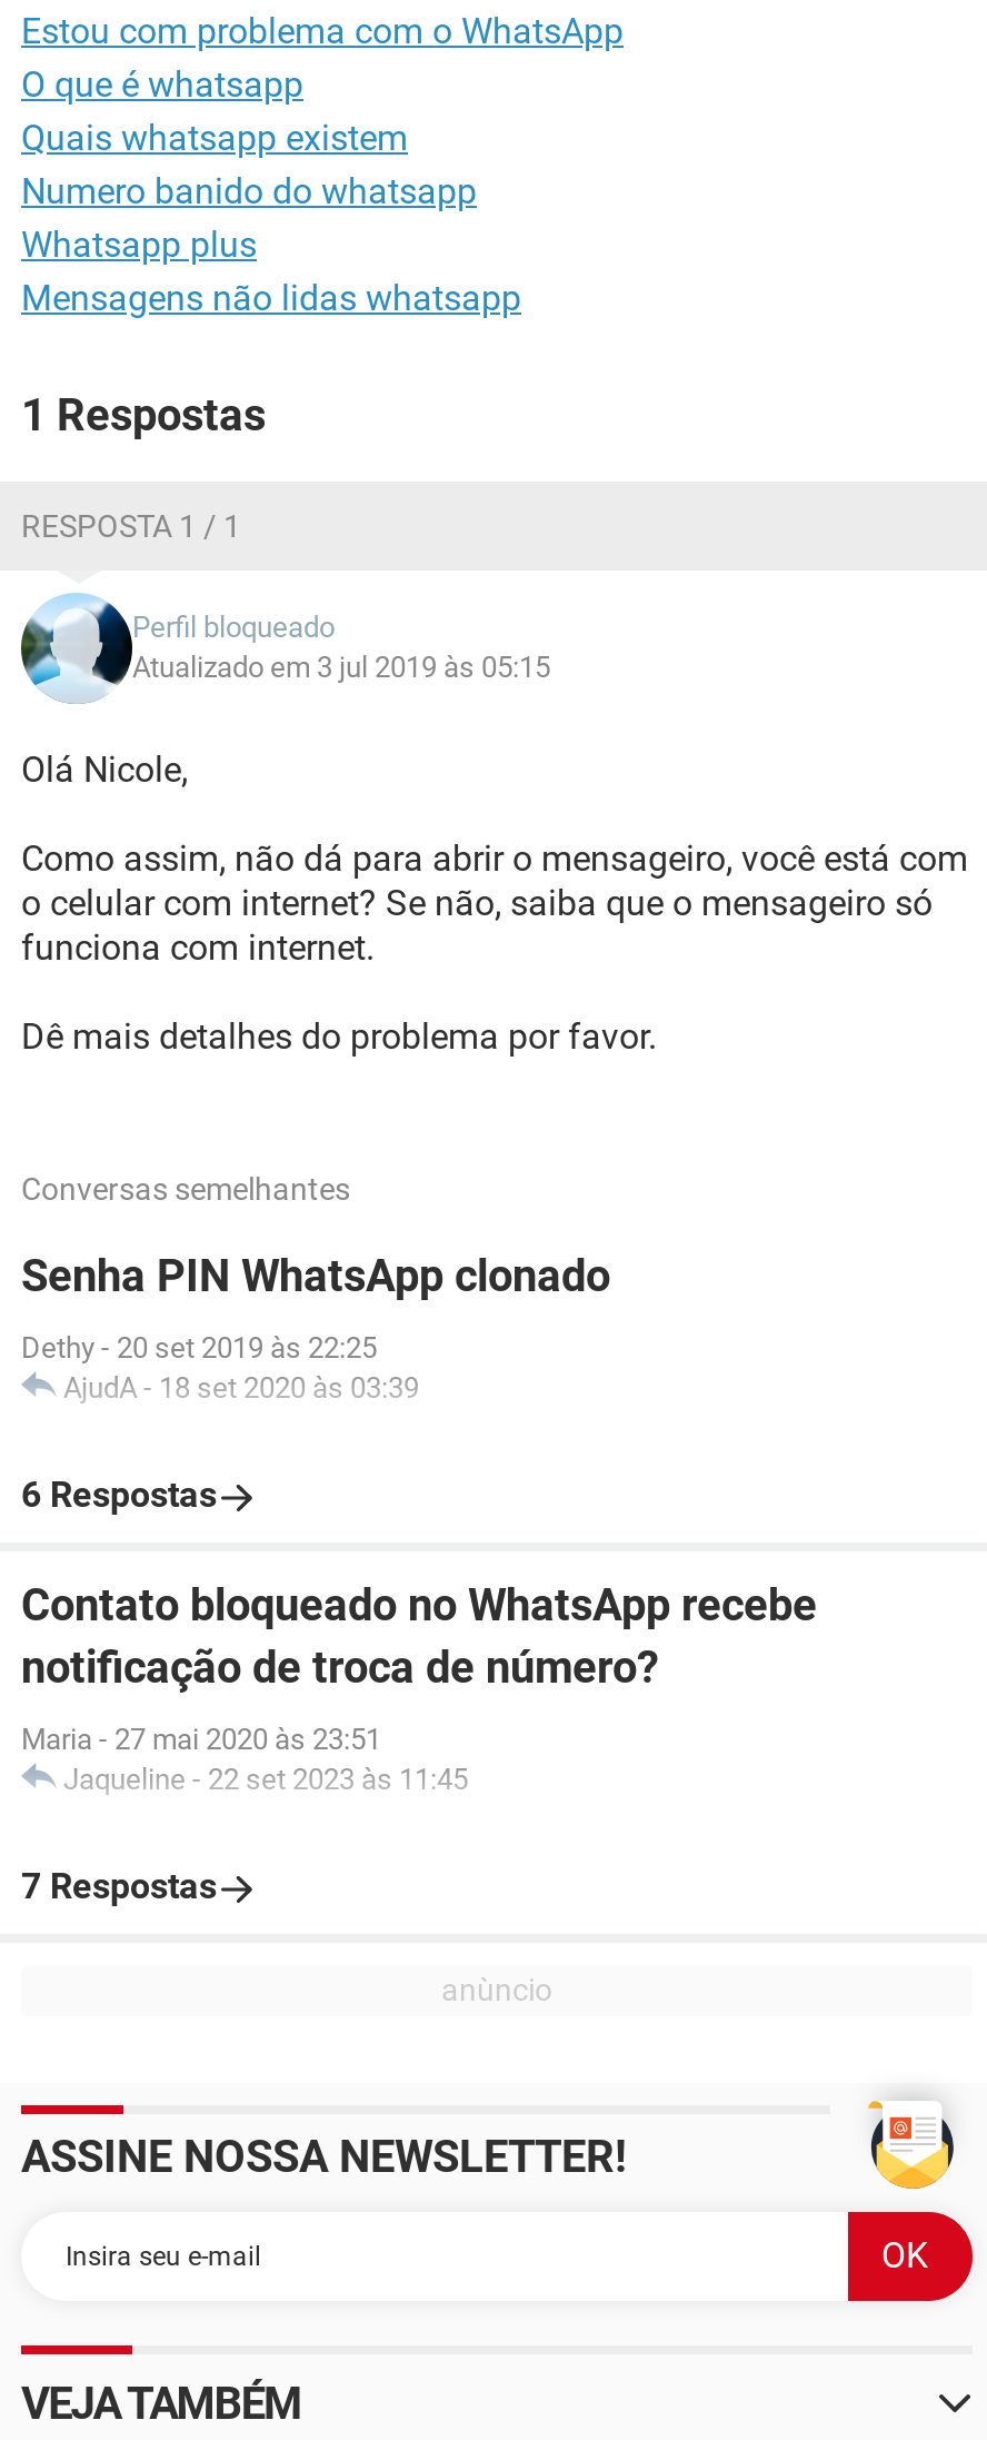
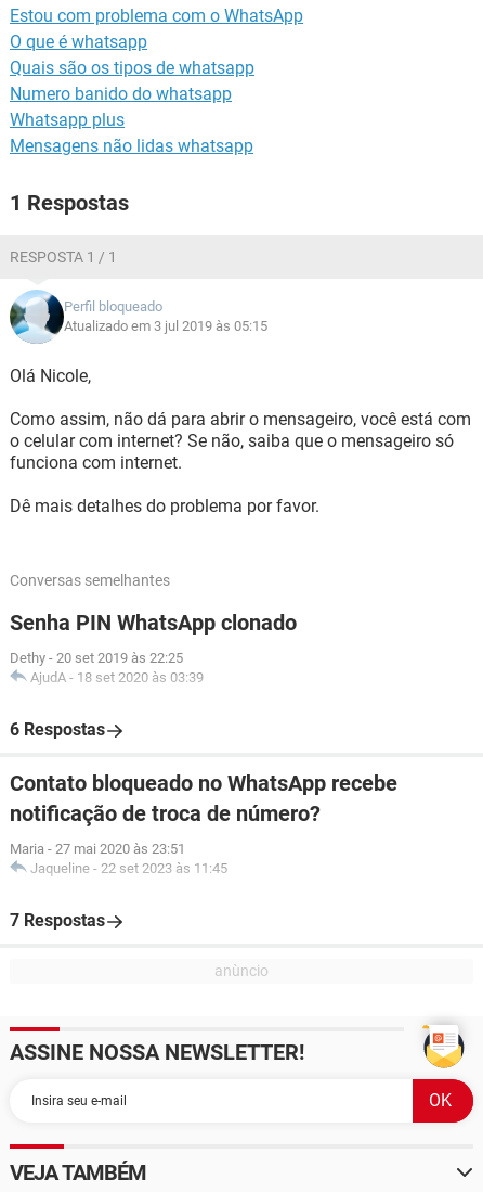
[21,117,408,159] Quais whatsapp existem -> [10,57,254,78] Quais são os tipos de whatsapp

